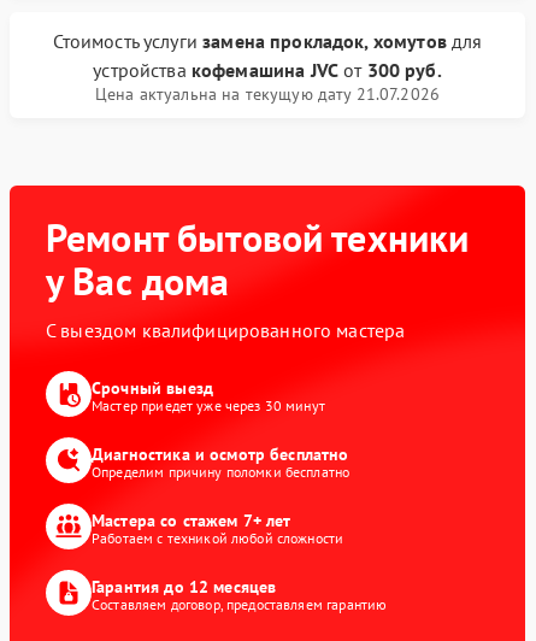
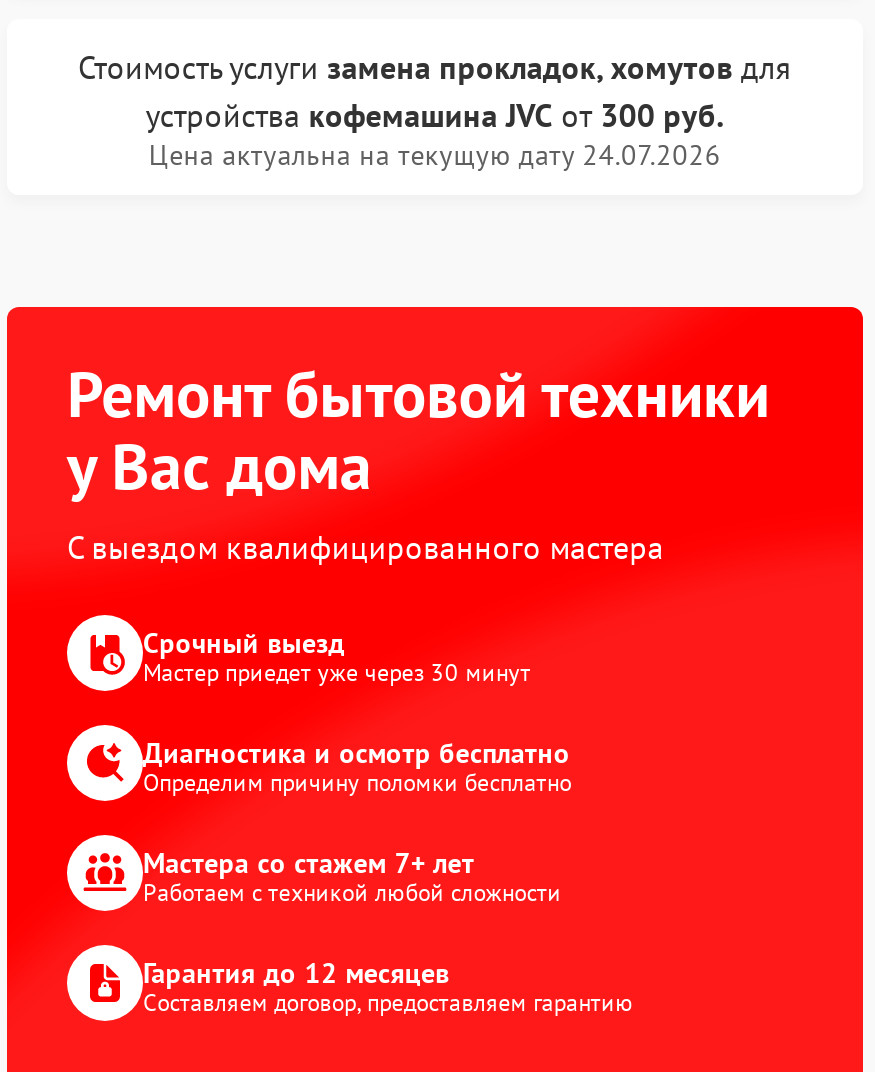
[95,83,440,105] Цена актуальна на текущую дату 21.07.2026 -> [149,137,721,173] Цена актуальна на текущую дату 24.07.2026

